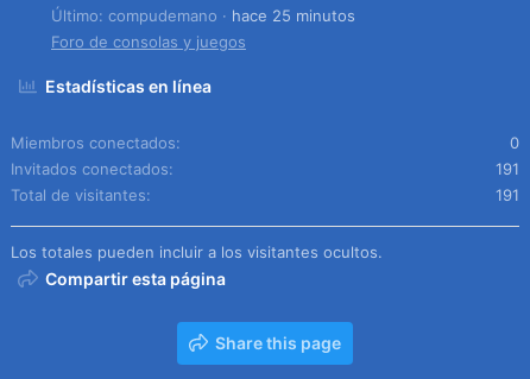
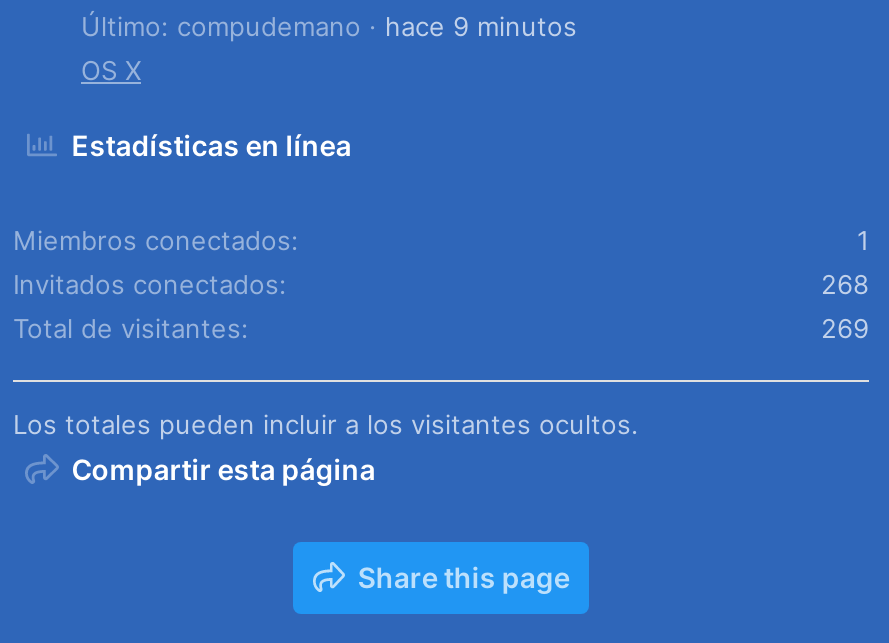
[51,6,355,51] hace 25 minutos | Foro de consolas y juegos -> [81,9,577,85] hace 9 minutos | OS X
[510,133,519,152] 0 -> [857,223,869,255] 1
[496,159,519,178] 191 -> [821,267,869,299] 268
[496,185,519,204] 191 -> [821,311,869,343] 269

